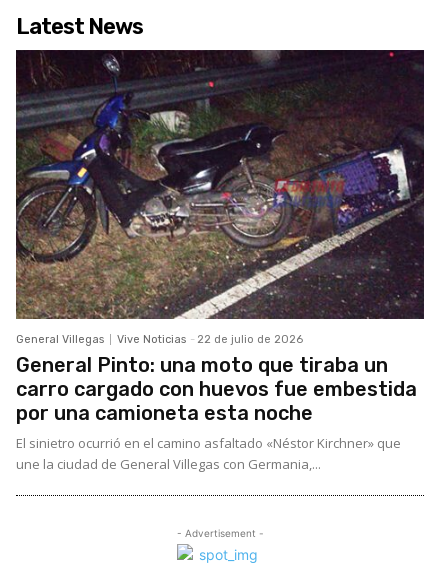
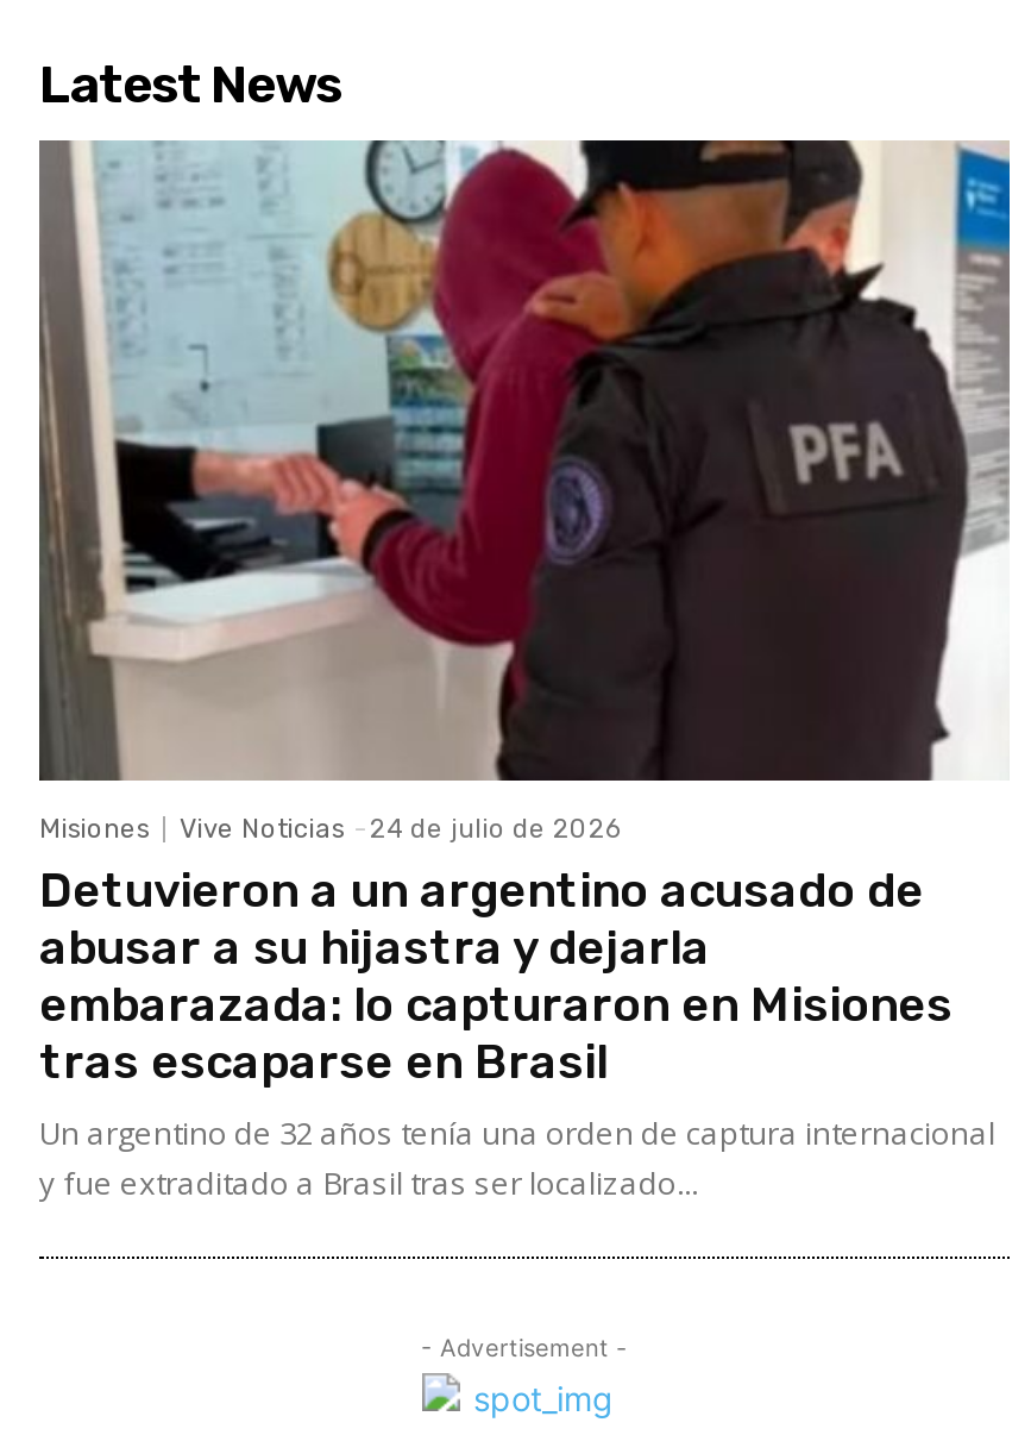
[15,49,425,473] [image] | General Villegas | Vive Noticias - 22 de julio de 2026 | General Pinto: una moto que tiraba un | carro cargado con huevos fue embestida | por una camioneta esta noche | El sinietro ocurrió en el camino asfaltado «Néstor Kirchner» que | une la ciudad de General Villegas con Germania,... -> [39,138,1012,1205] [image] | Misiones | Vive Noticias - 24 de julio de 2026 | Detuvieron a un argentino acusado de | abusar a su hijastra y dejarla | embarazada: lo capturaron en Misiones | tras escaparse en Brasil | Un argentino de 32 años tenía una orden de captura internacional | y fue extraditado a Brasil tras ser localizado...

